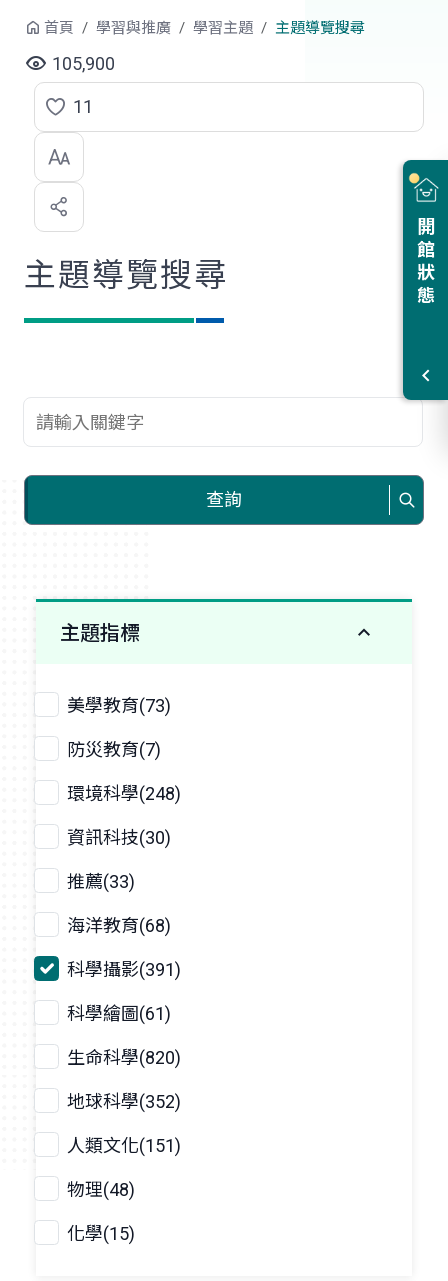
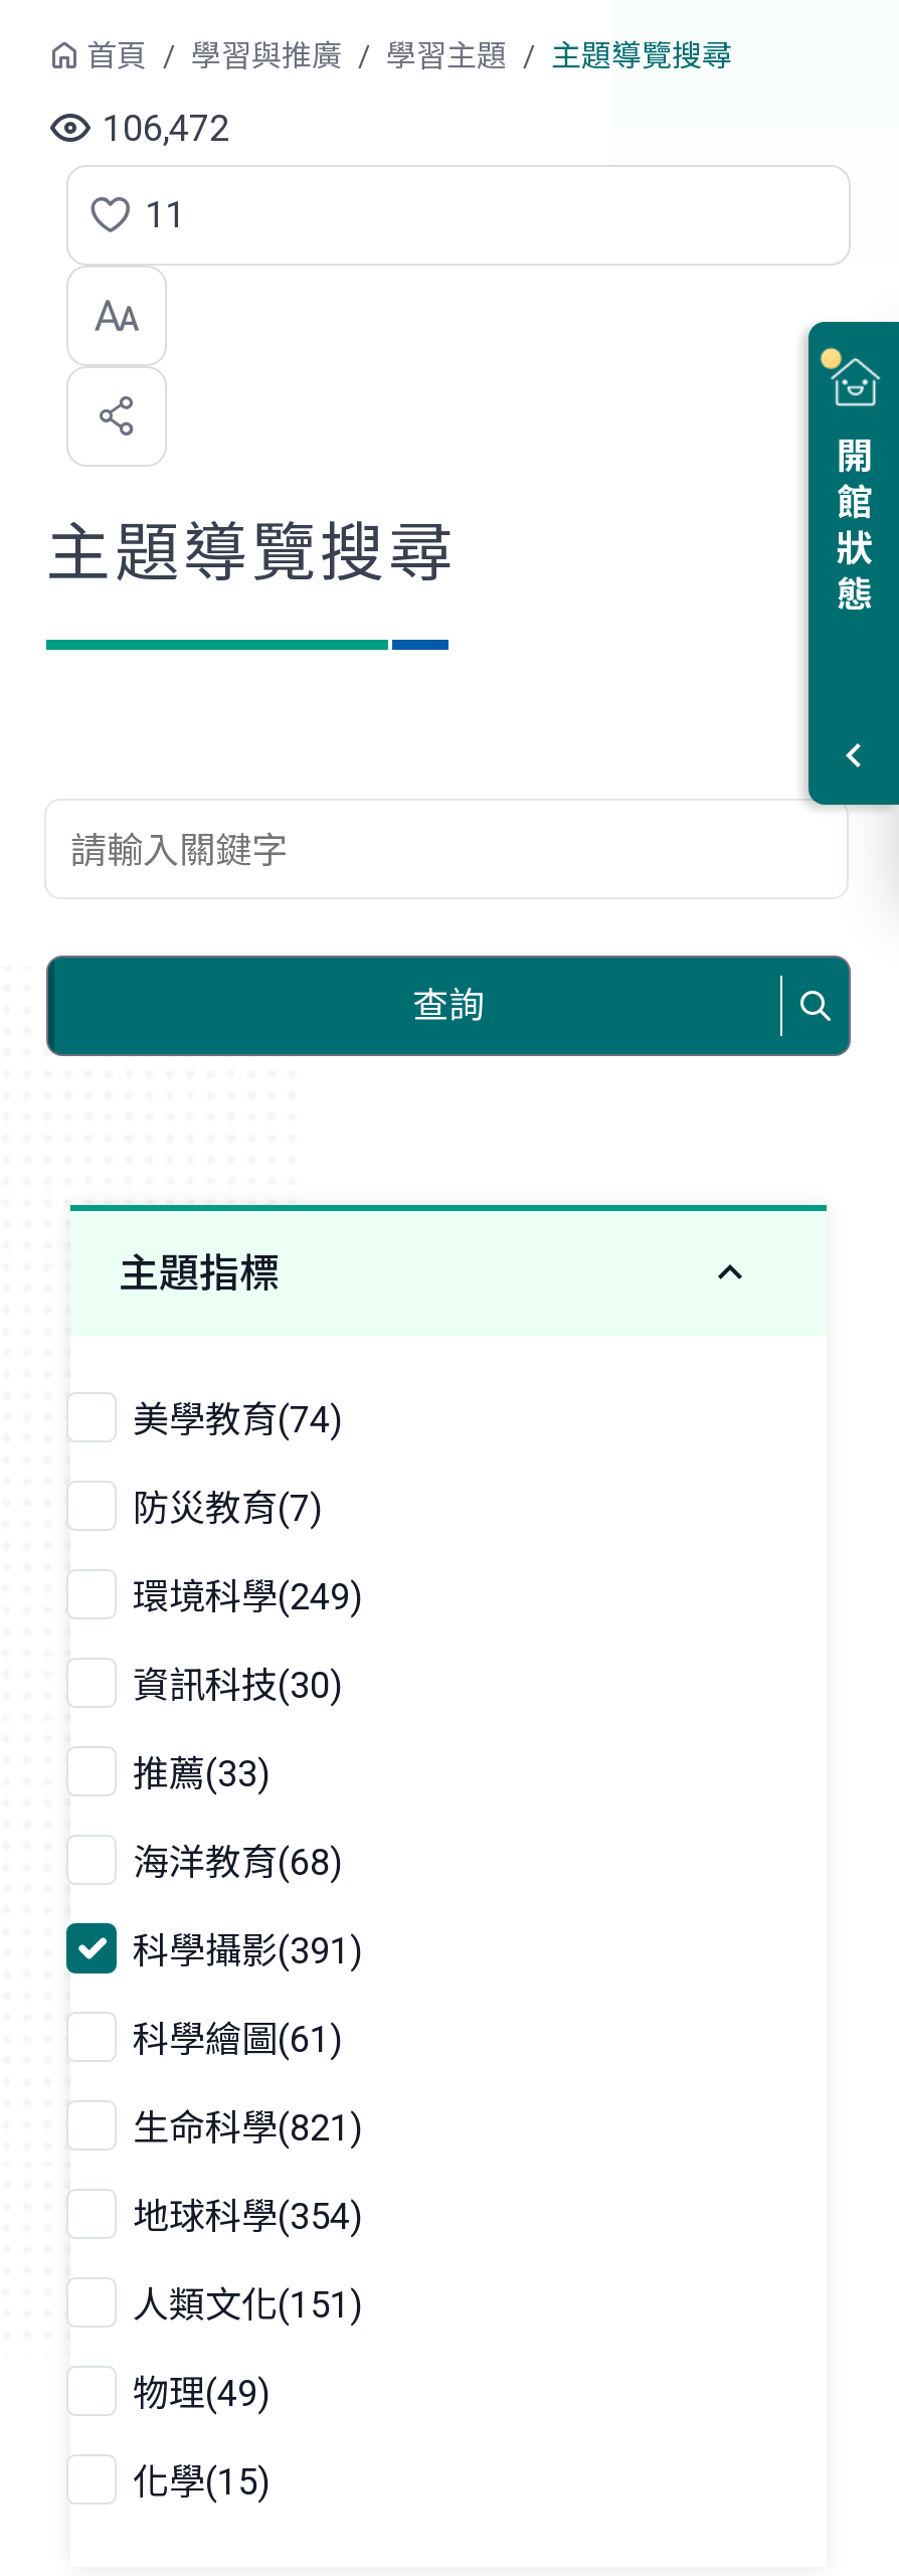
[52,53,115,74] 105,900 -> [103,107,229,149] 106,472
[67,695,171,716] 美學教育(73) -> [133,1398,342,1440] 美學教育(74)
[67,783,181,804] 環境科學(248) -> [133,1575,362,1617] 環境科學(249)
[67,1047,181,1068] 生命科學(820) -> [133,2106,362,2149] 生命科學(821)
[67,1091,181,1112] 地球科學(352) -> [133,2195,362,2237] 地球科學(354)
[67,1179,135,1200] 物理(48) -> [133,2372,269,2414] 物理(49)

